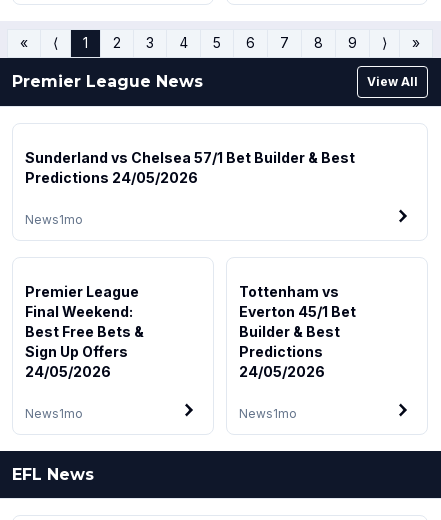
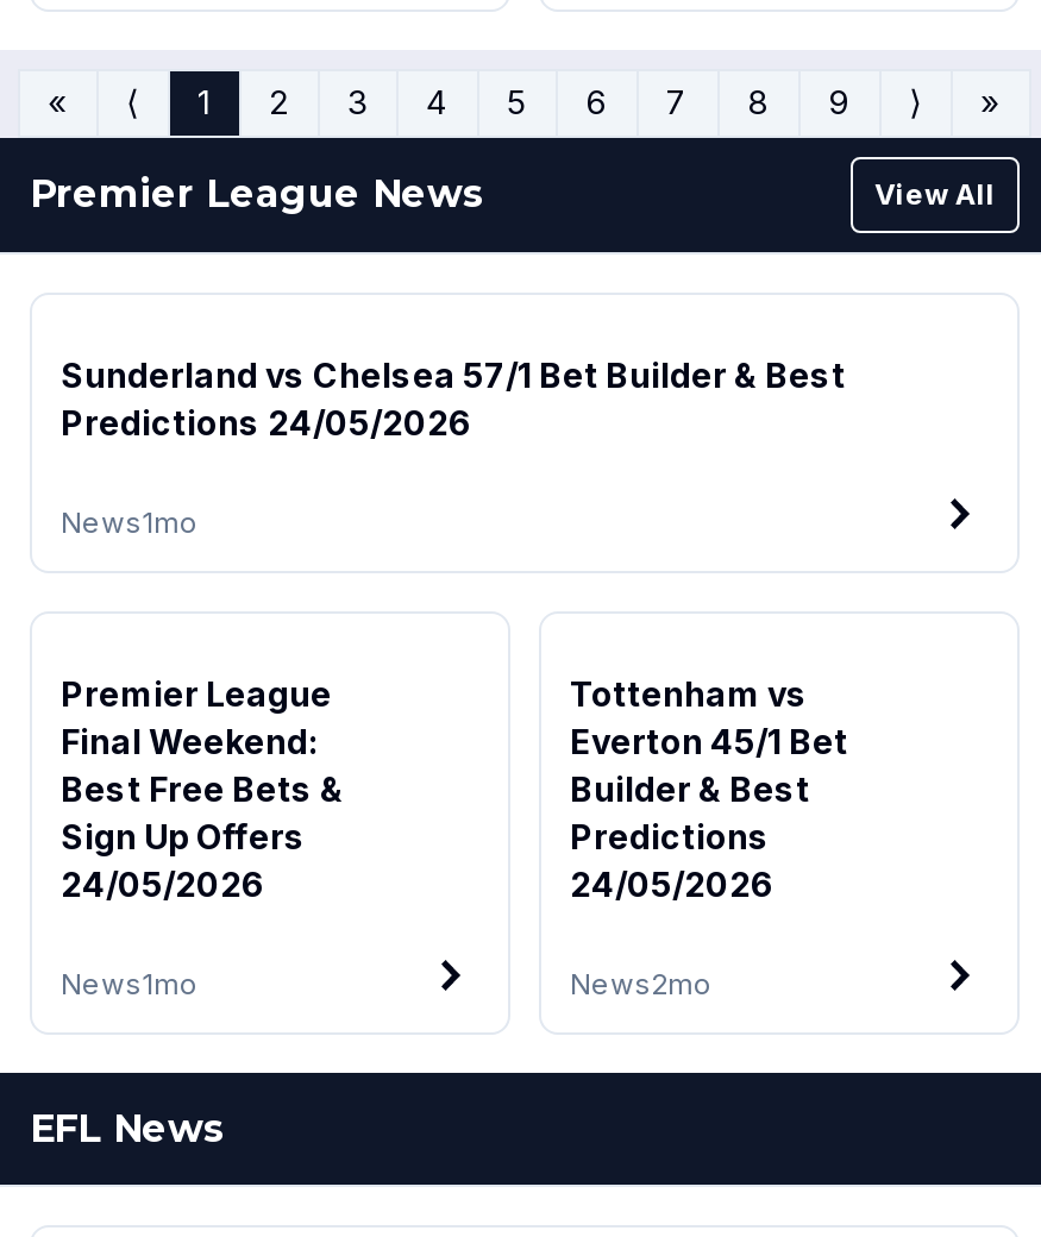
[239,406,297,421] News1mo -> [570,966,713,1001] News2mo

